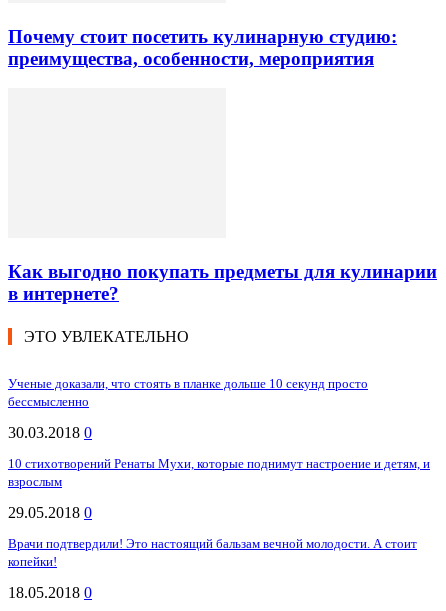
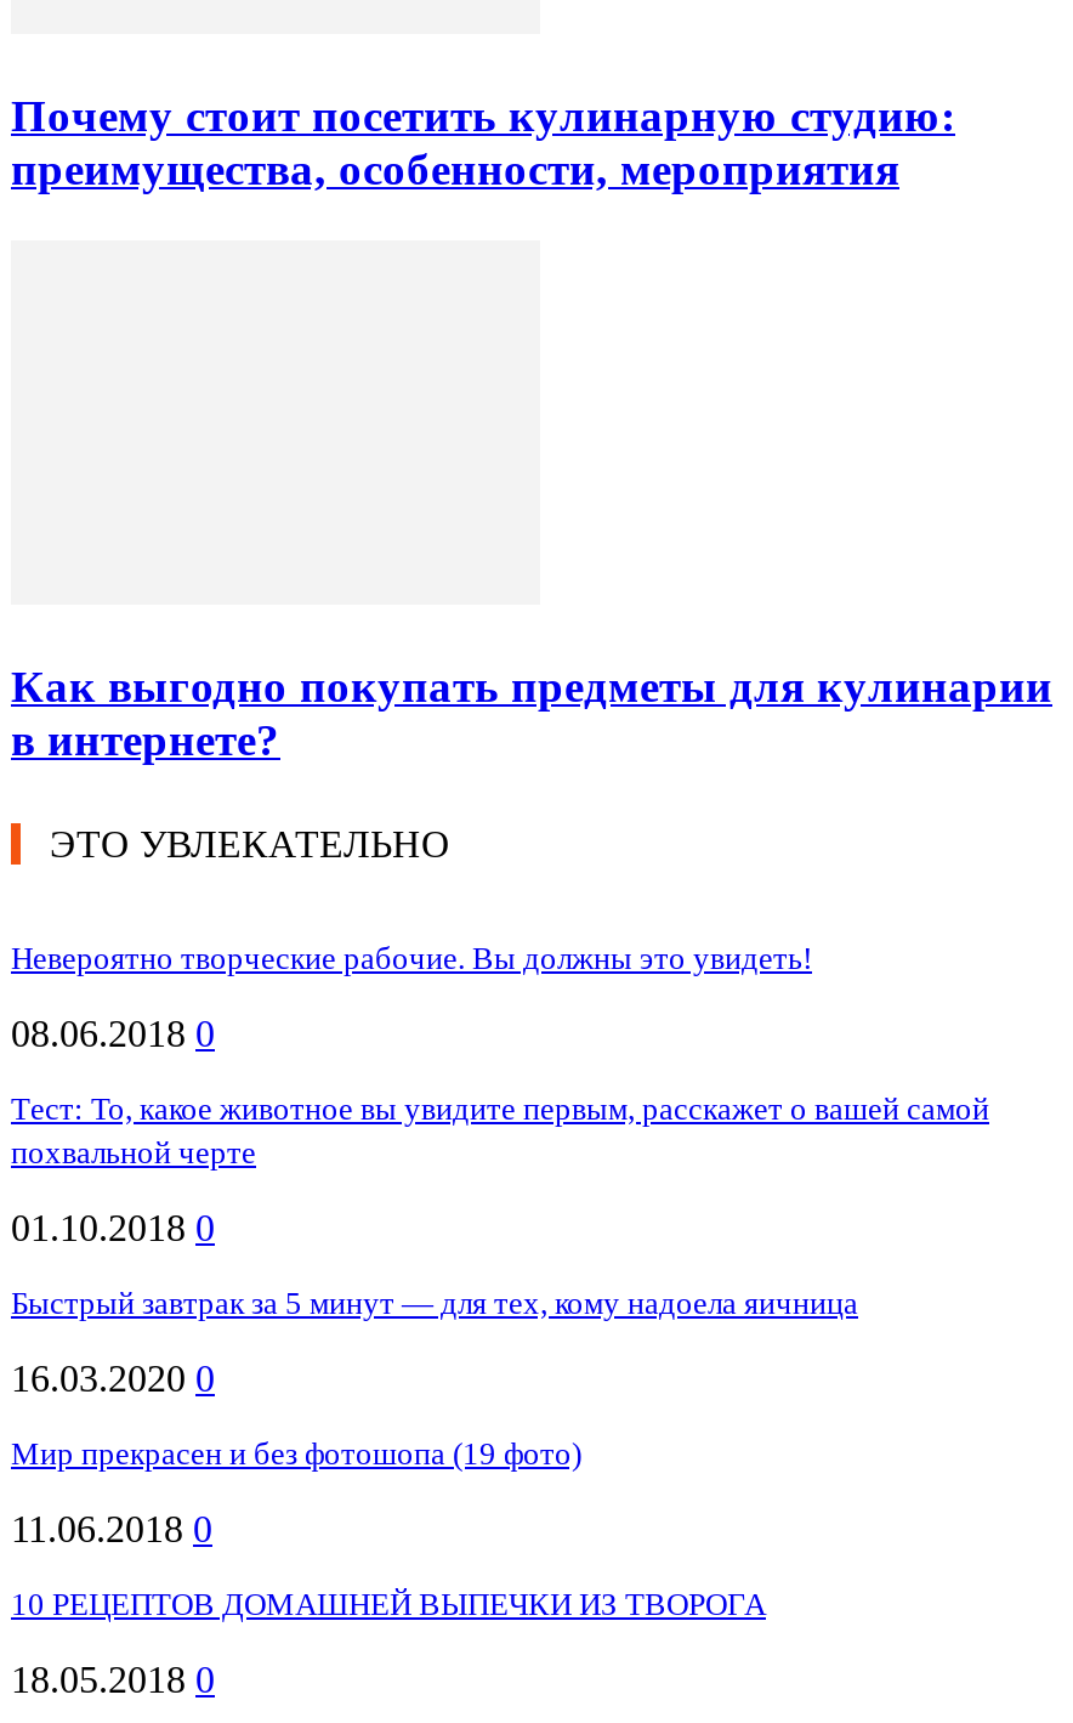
[8,376,430,569] Ученые доказали, что стоять в планке дольше 10 секунд просто | бессмысленно | 30.03.2018 0 | 10 стихотворений Ренаты Мухи, которые поднимут настроение и детям, и | взрослым | 29.05.2018 0 | Врачи подтвердили! Это настоящий бальзам вечной молодости. А стоит | копейки! -> [11,939,989,1622] Невероятно творческие рабочие. Вы должны это увидеть! | 08.06.2018 0 | Тест: То, какое животное вы увидите первым, расскажет о вашей самой | похвальной черте | 01.10.2018 0 | Быстрый завтрак за 5 минут — для тех, кому надоела яичница | 16.03.2020 0 | Мир прекрасен и без фотошопа (19 фото) | 11.06.2018 0 | 10 РЕЦЕПТОВ ДОМАШНЕЙ ВЫПЕЧКИ ИЗ ТВОРОГА

